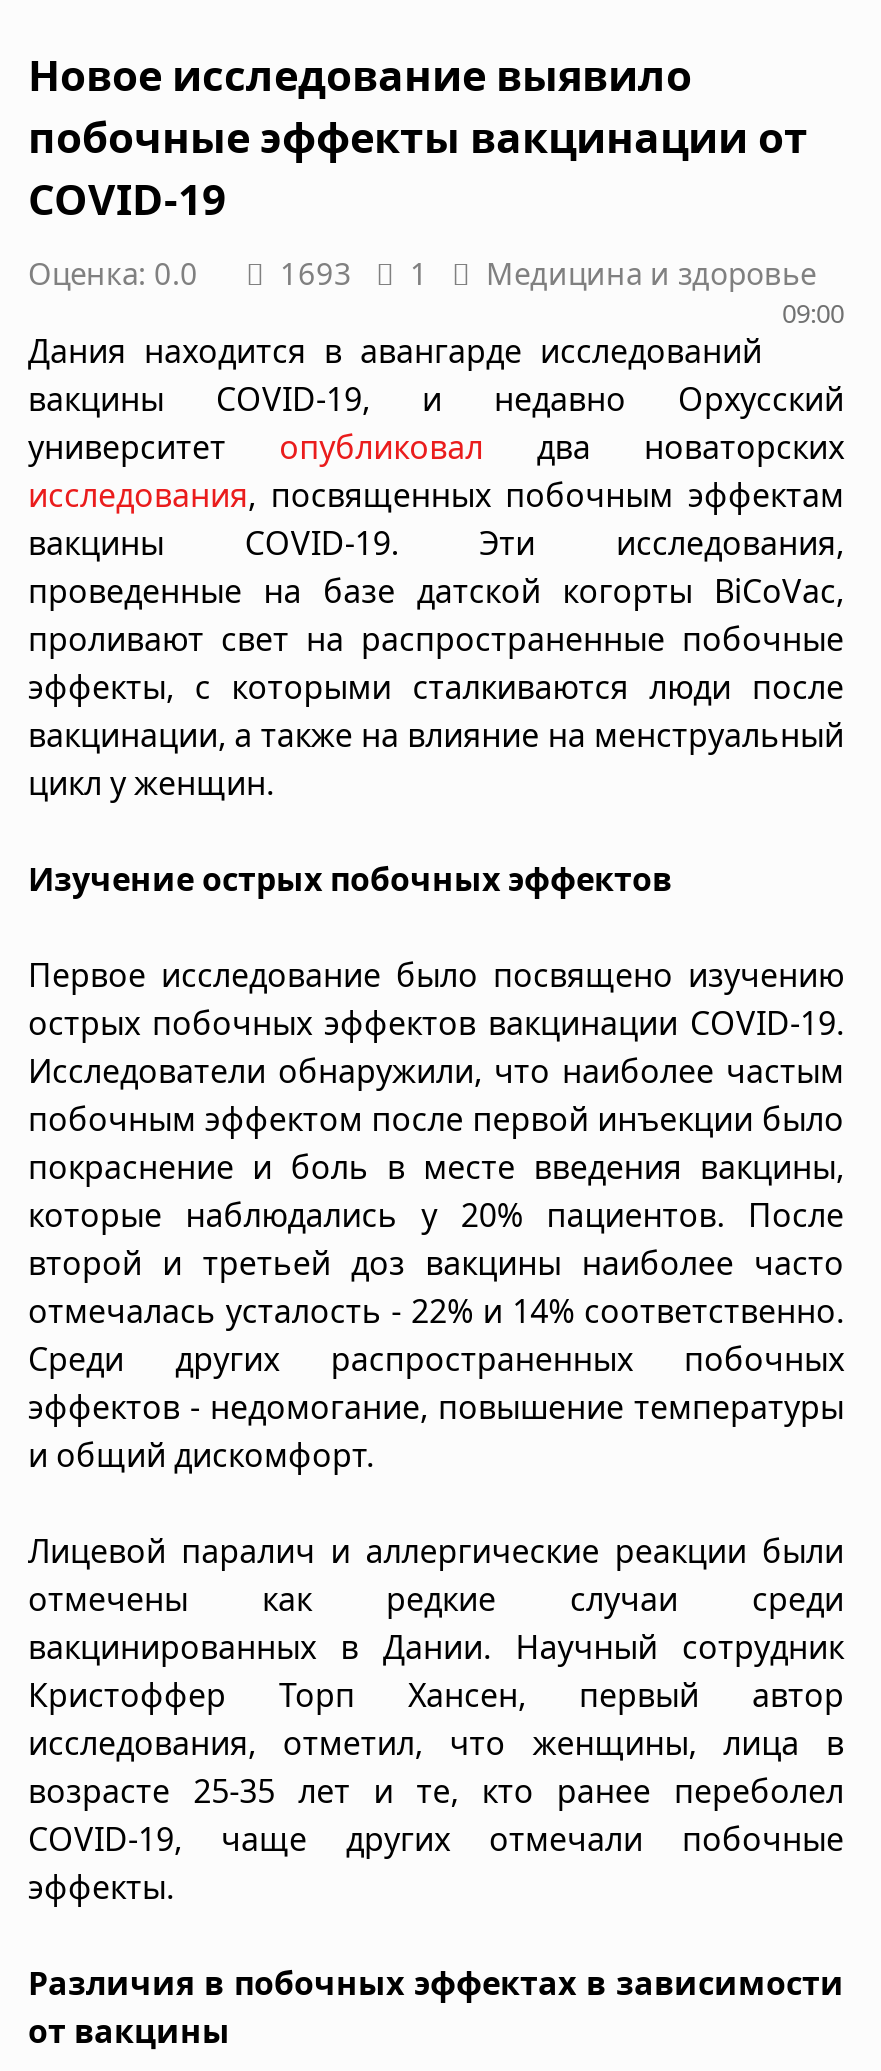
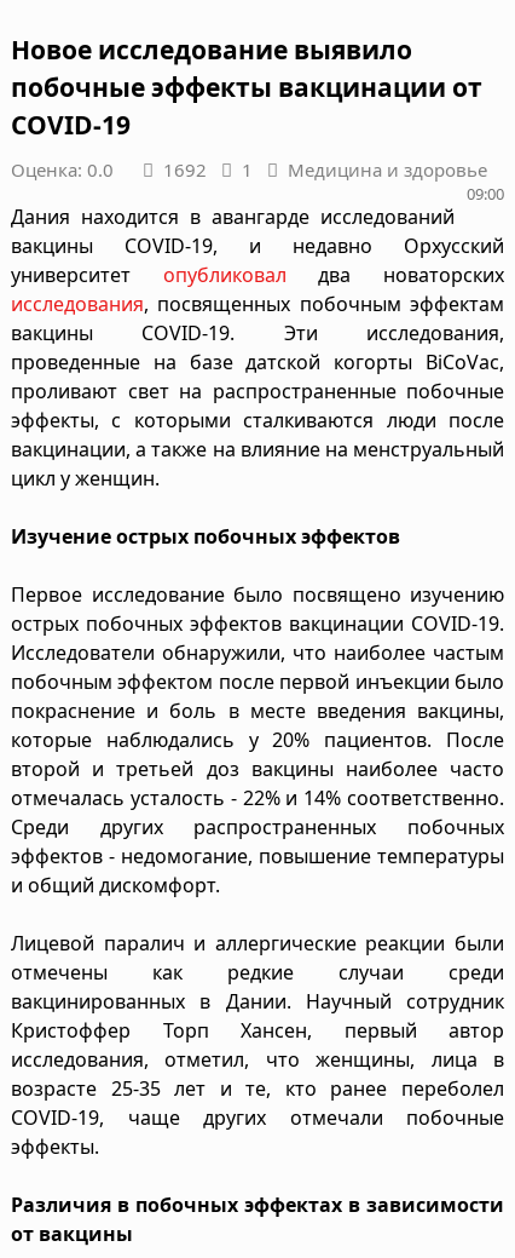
[28,253,816,293] Оценка: 0.0 1693 1 Медицина и здоровье -> [11,157,487,182] Оценка: 0.0 1692 1 Медицина и здоровье

